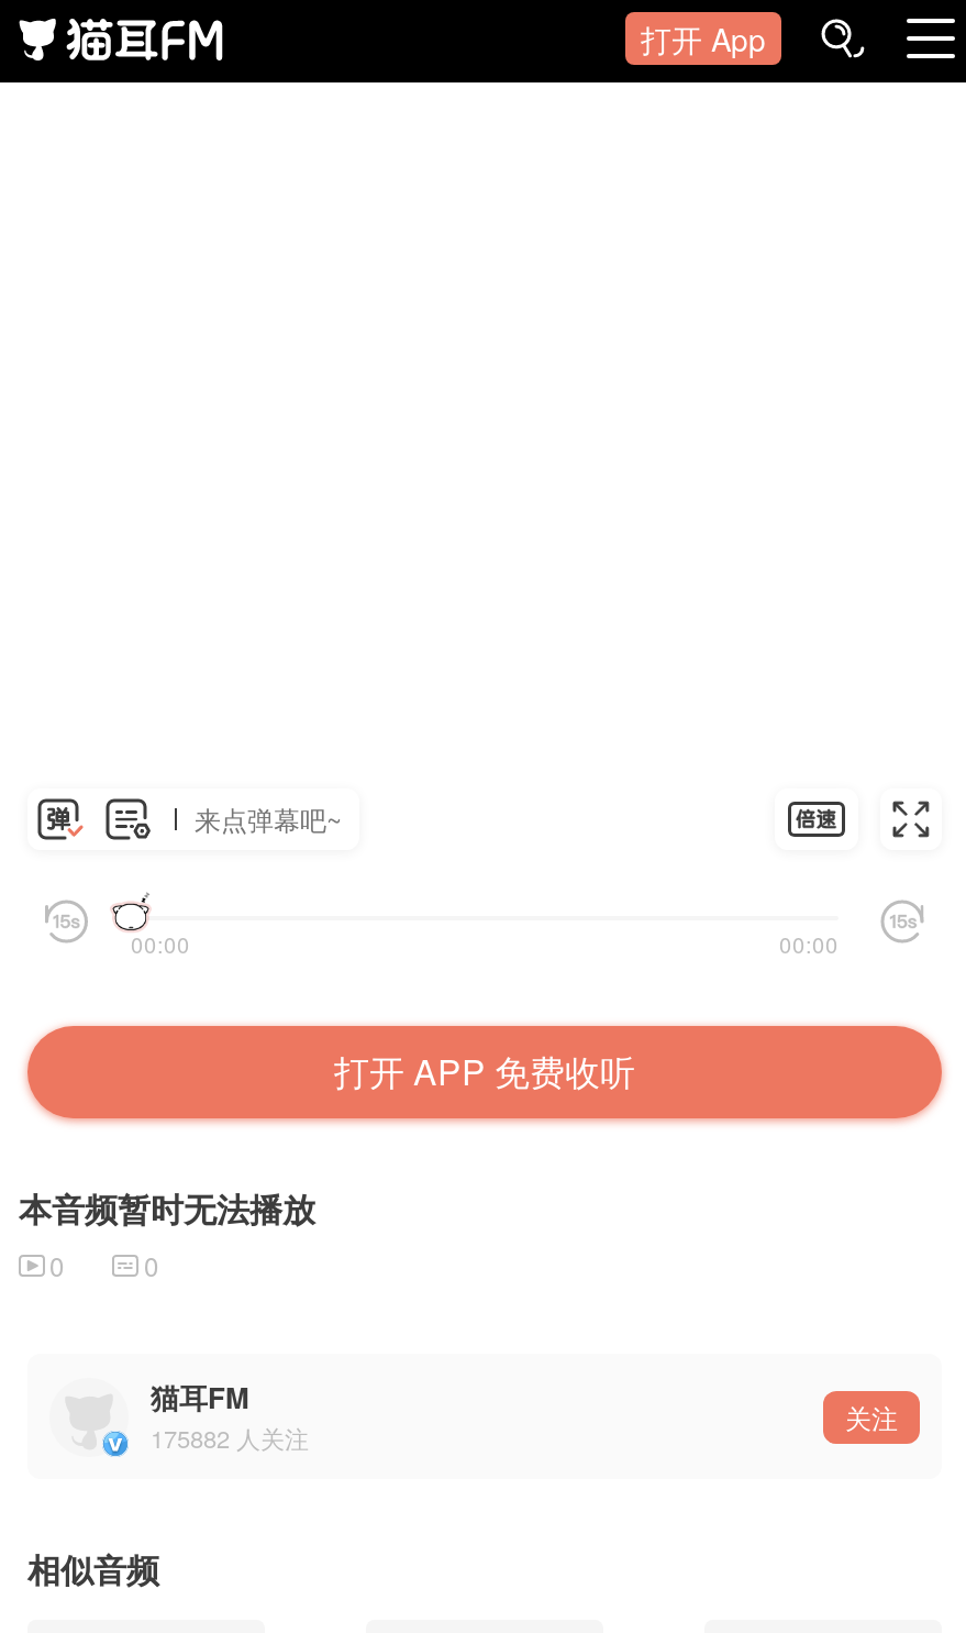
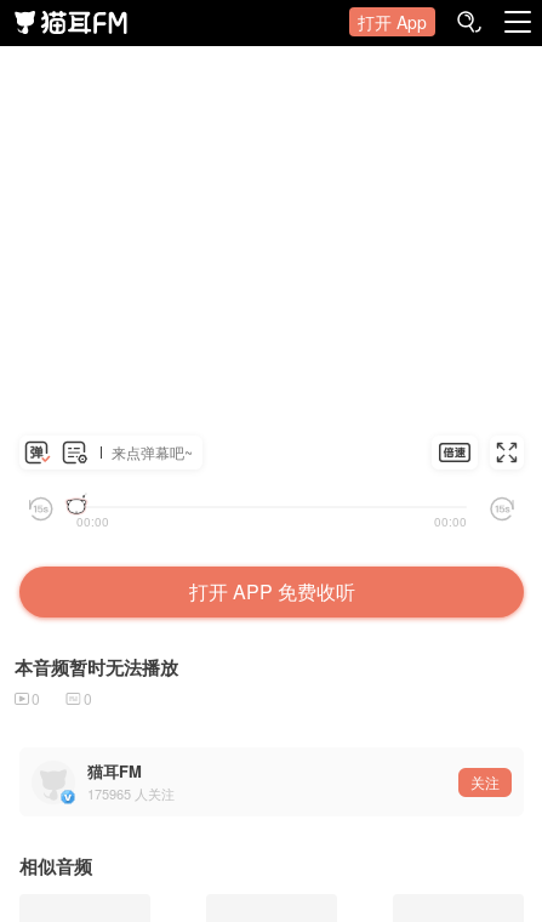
[151,1420,309,1455] 175882人关注 -> [87,784,175,803] 175965人关注

